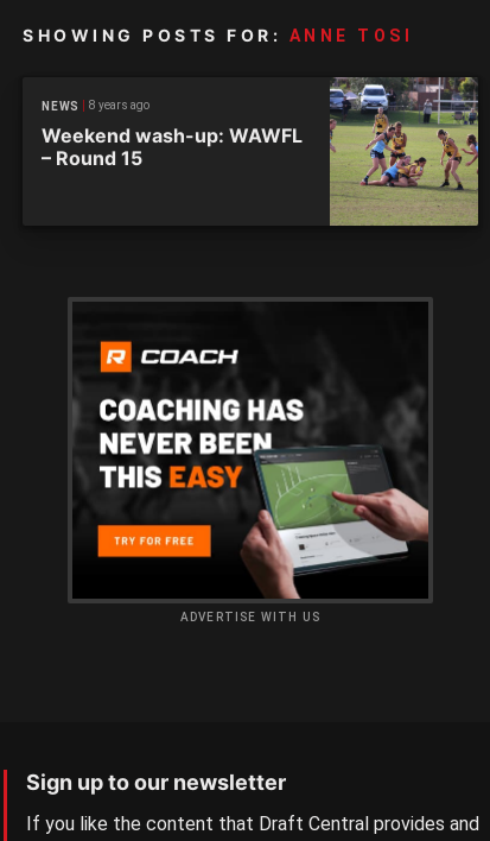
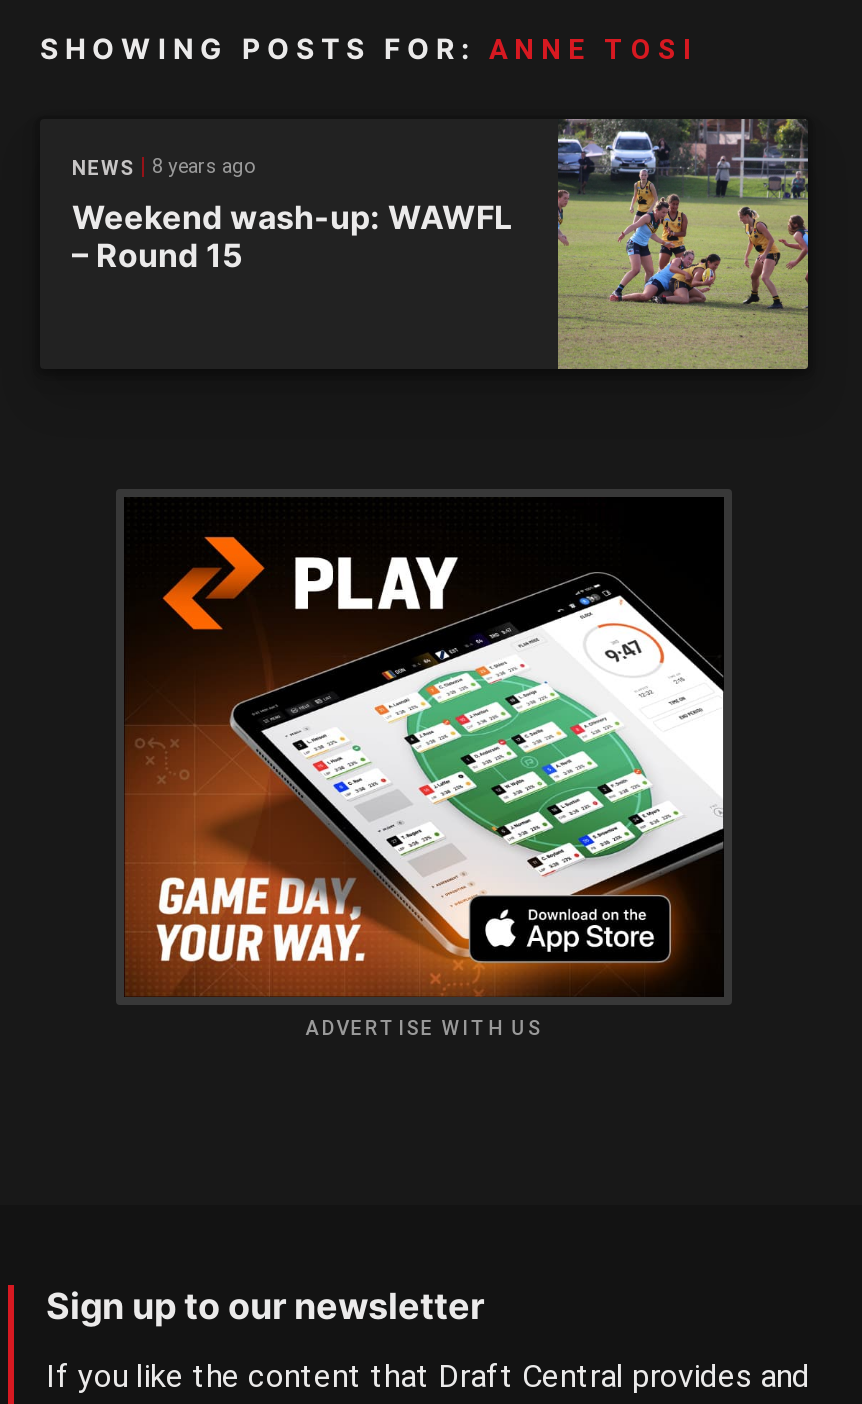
[72,325,429,600] [image] -> [124,535,726,997] [image]

